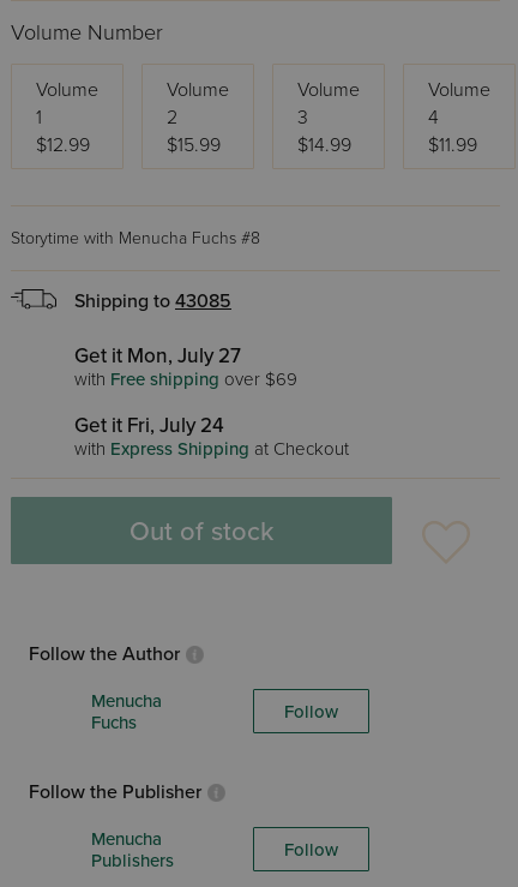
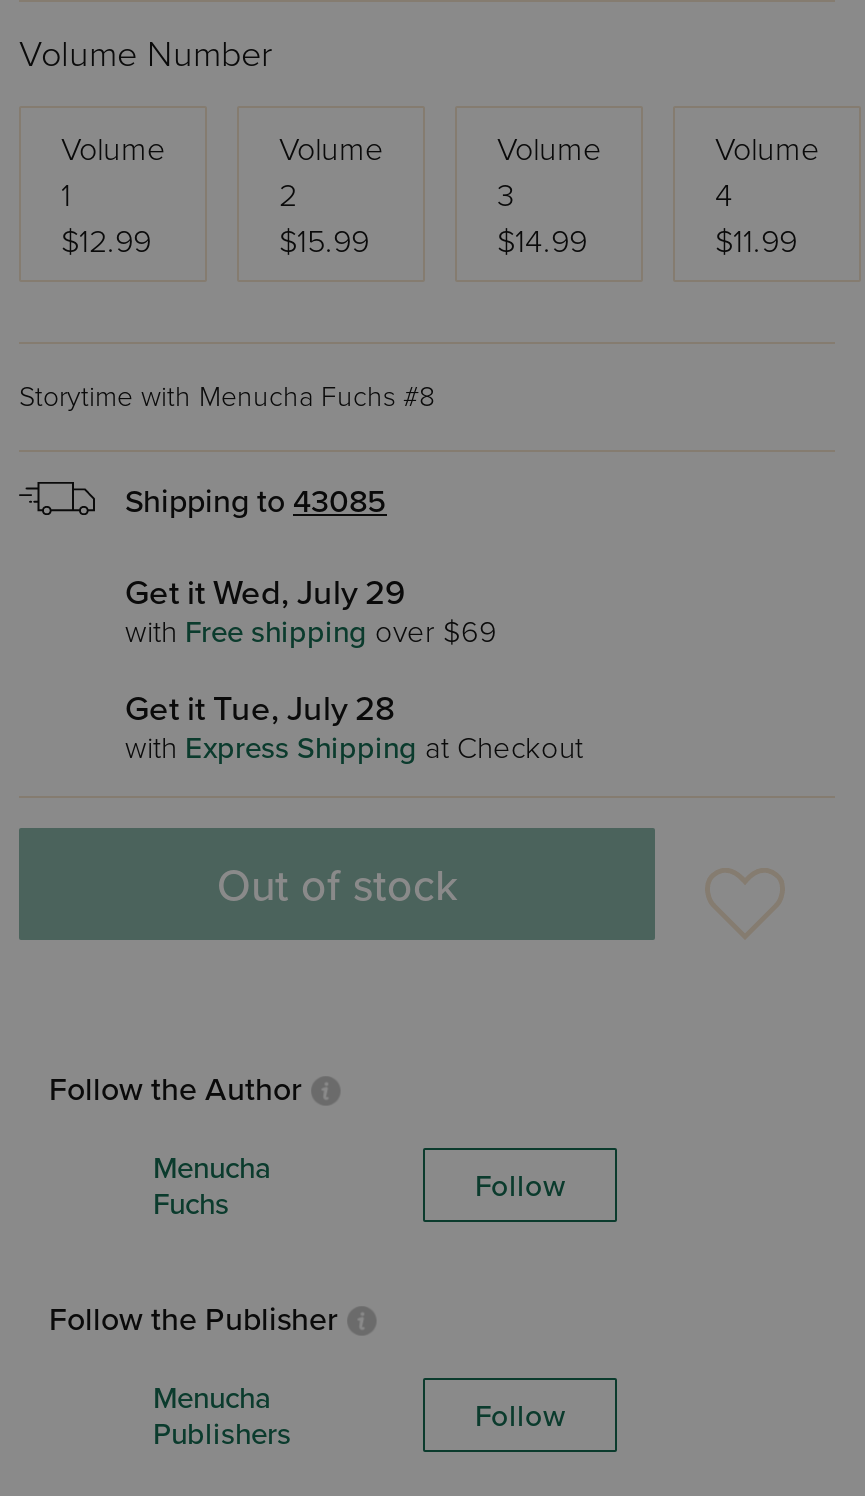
[74,343,241,368] Get it Mon, July 27 -> [125,572,405,614] Get it Wed, July 29
[74,413,224,438] Get it Fri, July 24 -> [125,688,395,730] Get it Tue, July 28

